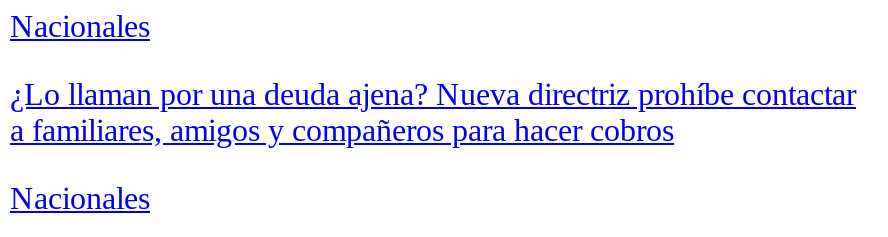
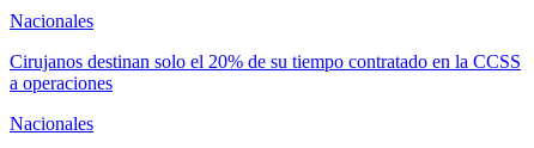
[10,77,856,147] ¿Lo llaman por una deuda ajena? Nueva directriz prohíbe contactar | a familiares, amigos y compañeros para hacer cobros -> [10,51,521,93] Cirujanos destinan solo el 20% de su tiempo contratado en la CCSS | a operaciones

